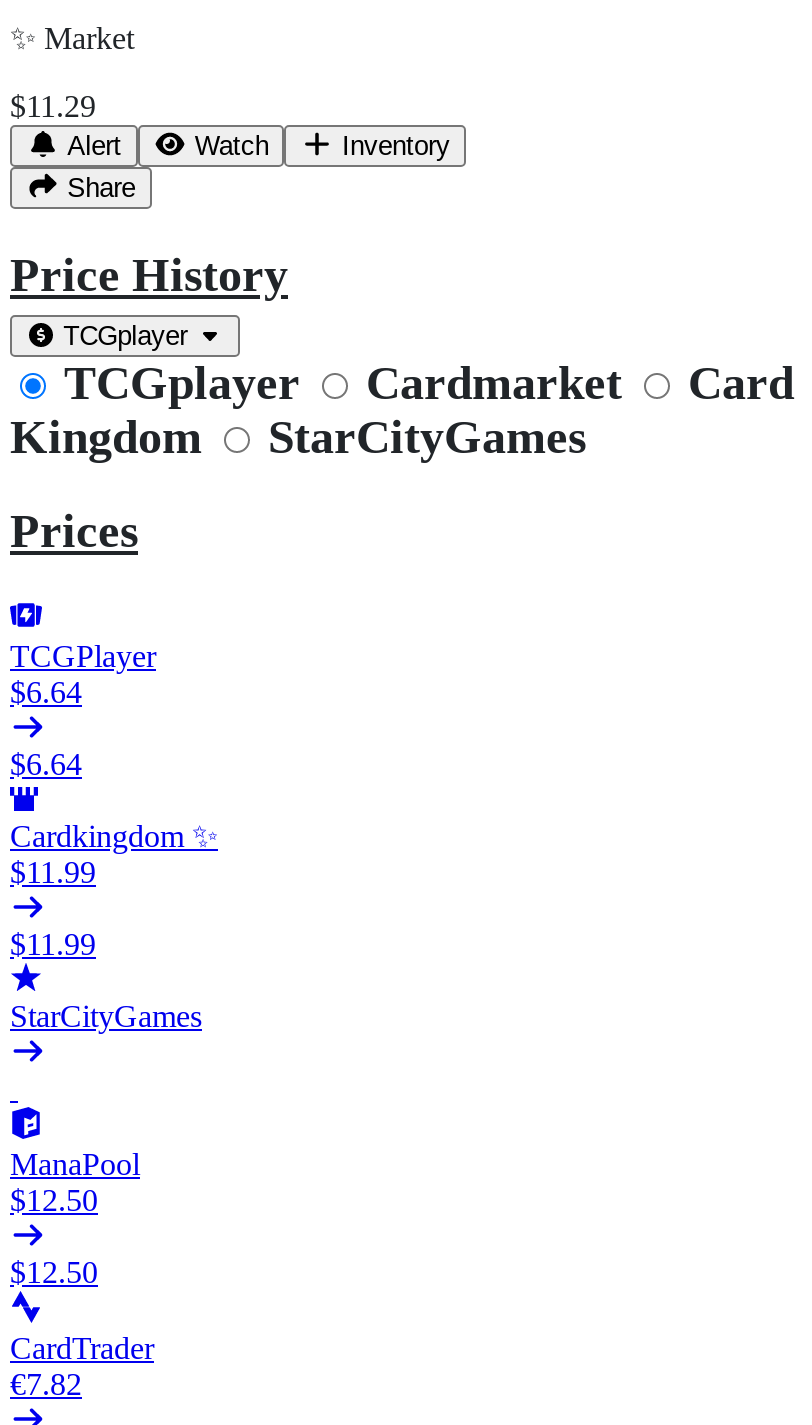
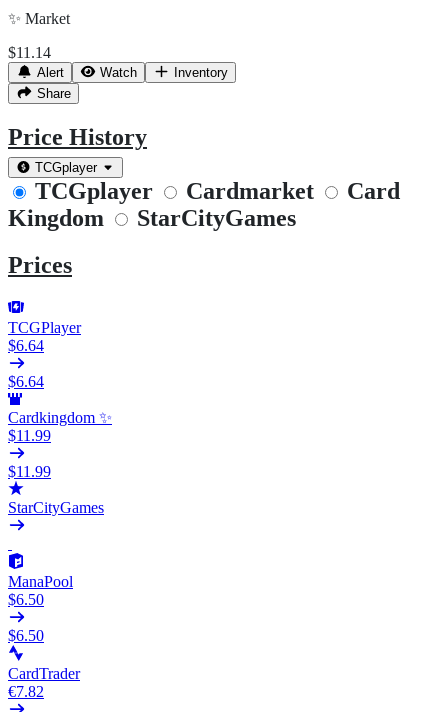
[10,89,96,123] $11.29 -> [8,44,51,61] $11.14
[10,1182,98,1216] $12.50 -> [8,590,44,607] $6.50
[10,1254,98,1288] $12.50 -> [8,626,44,643] $6.50

